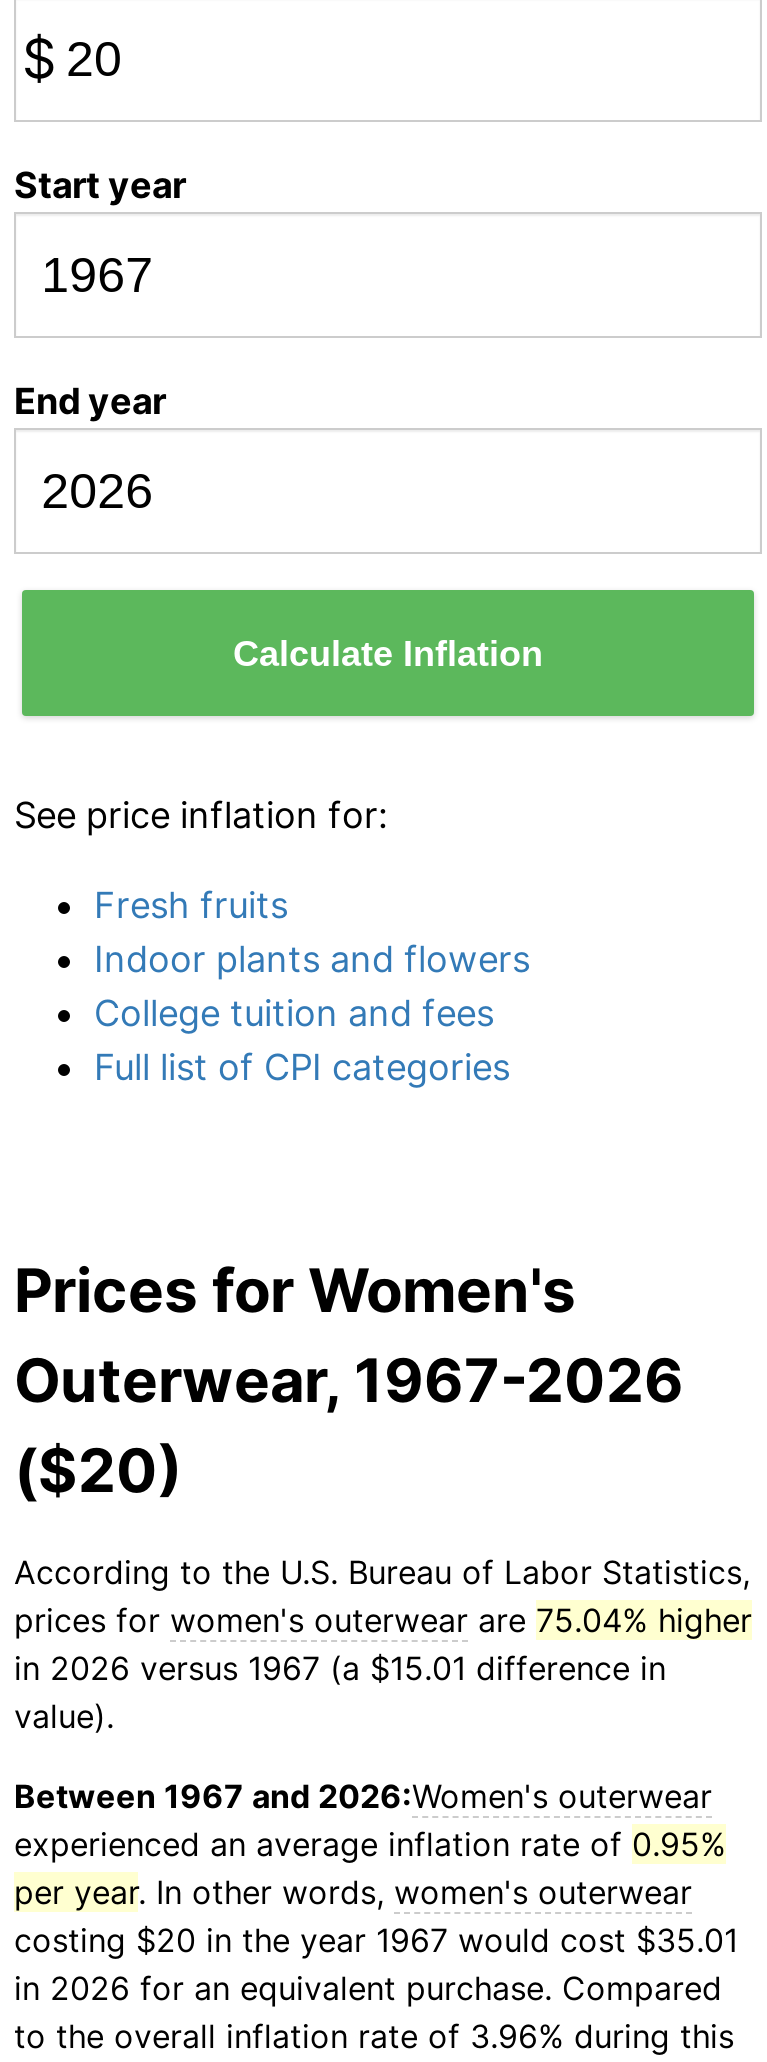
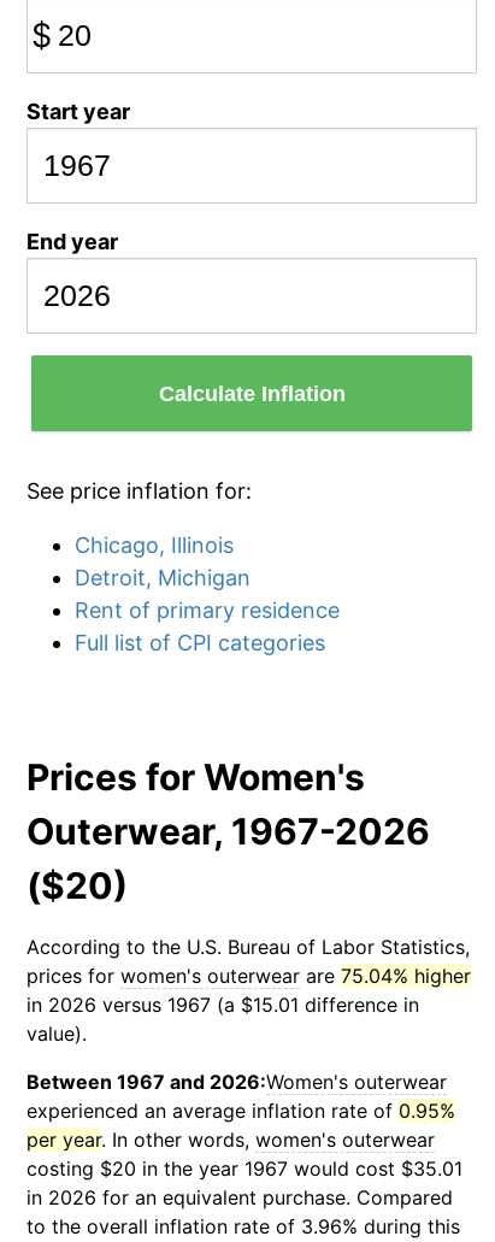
[94,884,530,1034] Fresh fruits | Indoor plants and flowers | College tuition and fees -> [75,532,340,623] Chicago, Illinois | Detroit, Michigan | Rent of primary residence

